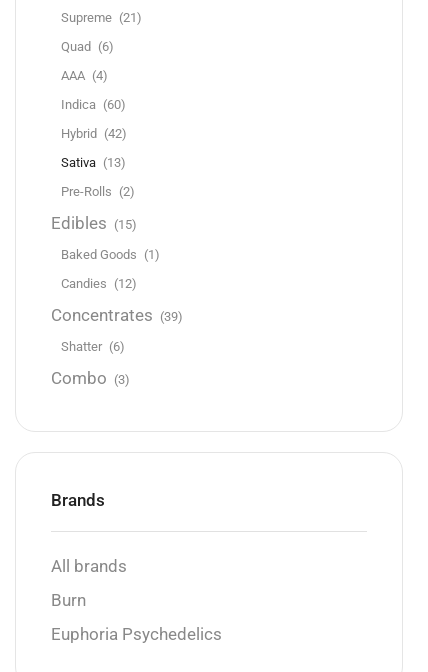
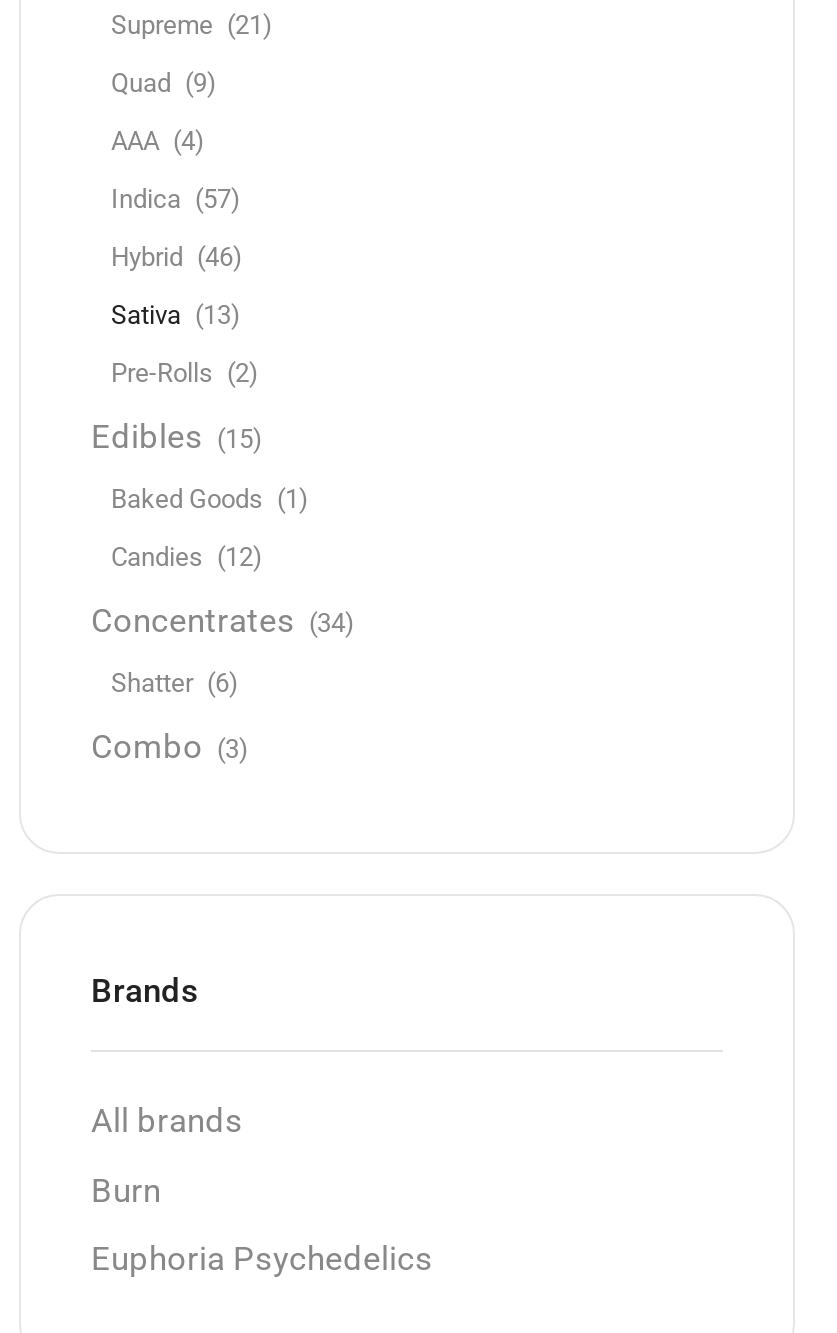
[61,39,114,54] Quad (6) -> [111,68,217,98] Quad (9)
[61,97,126,112] Indica (60) -> [111,184,241,214] Indica (57)
[61,126,127,141] Hybrid (42) -> [111,242,243,272] Hybrid (46)
[51,306,183,325] Concentrates (39) -> [91,602,355,640] Concentrates (34)

